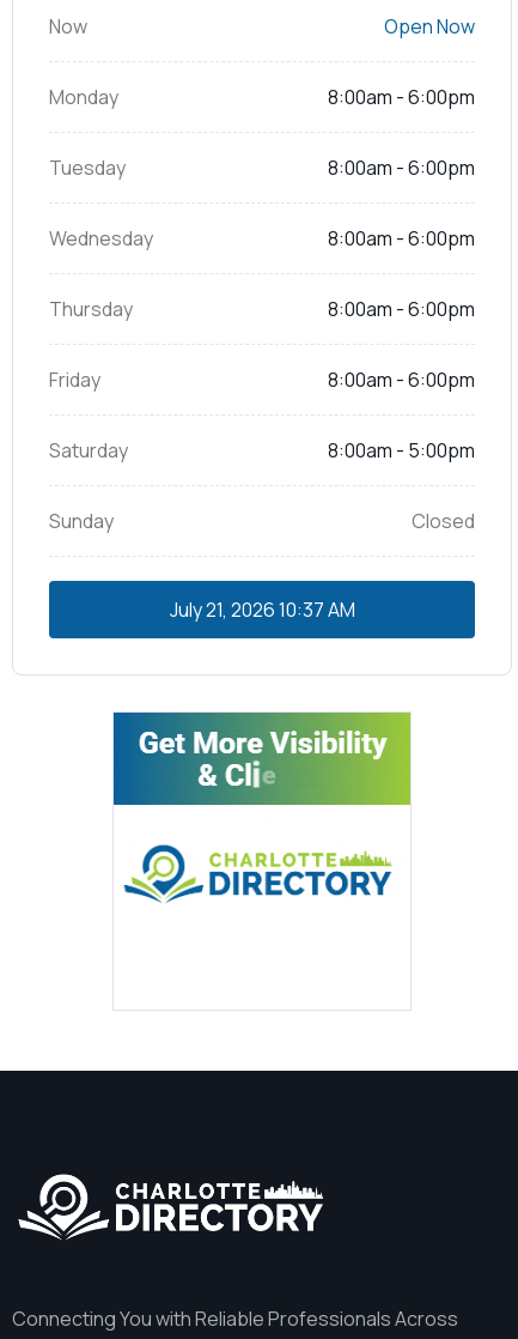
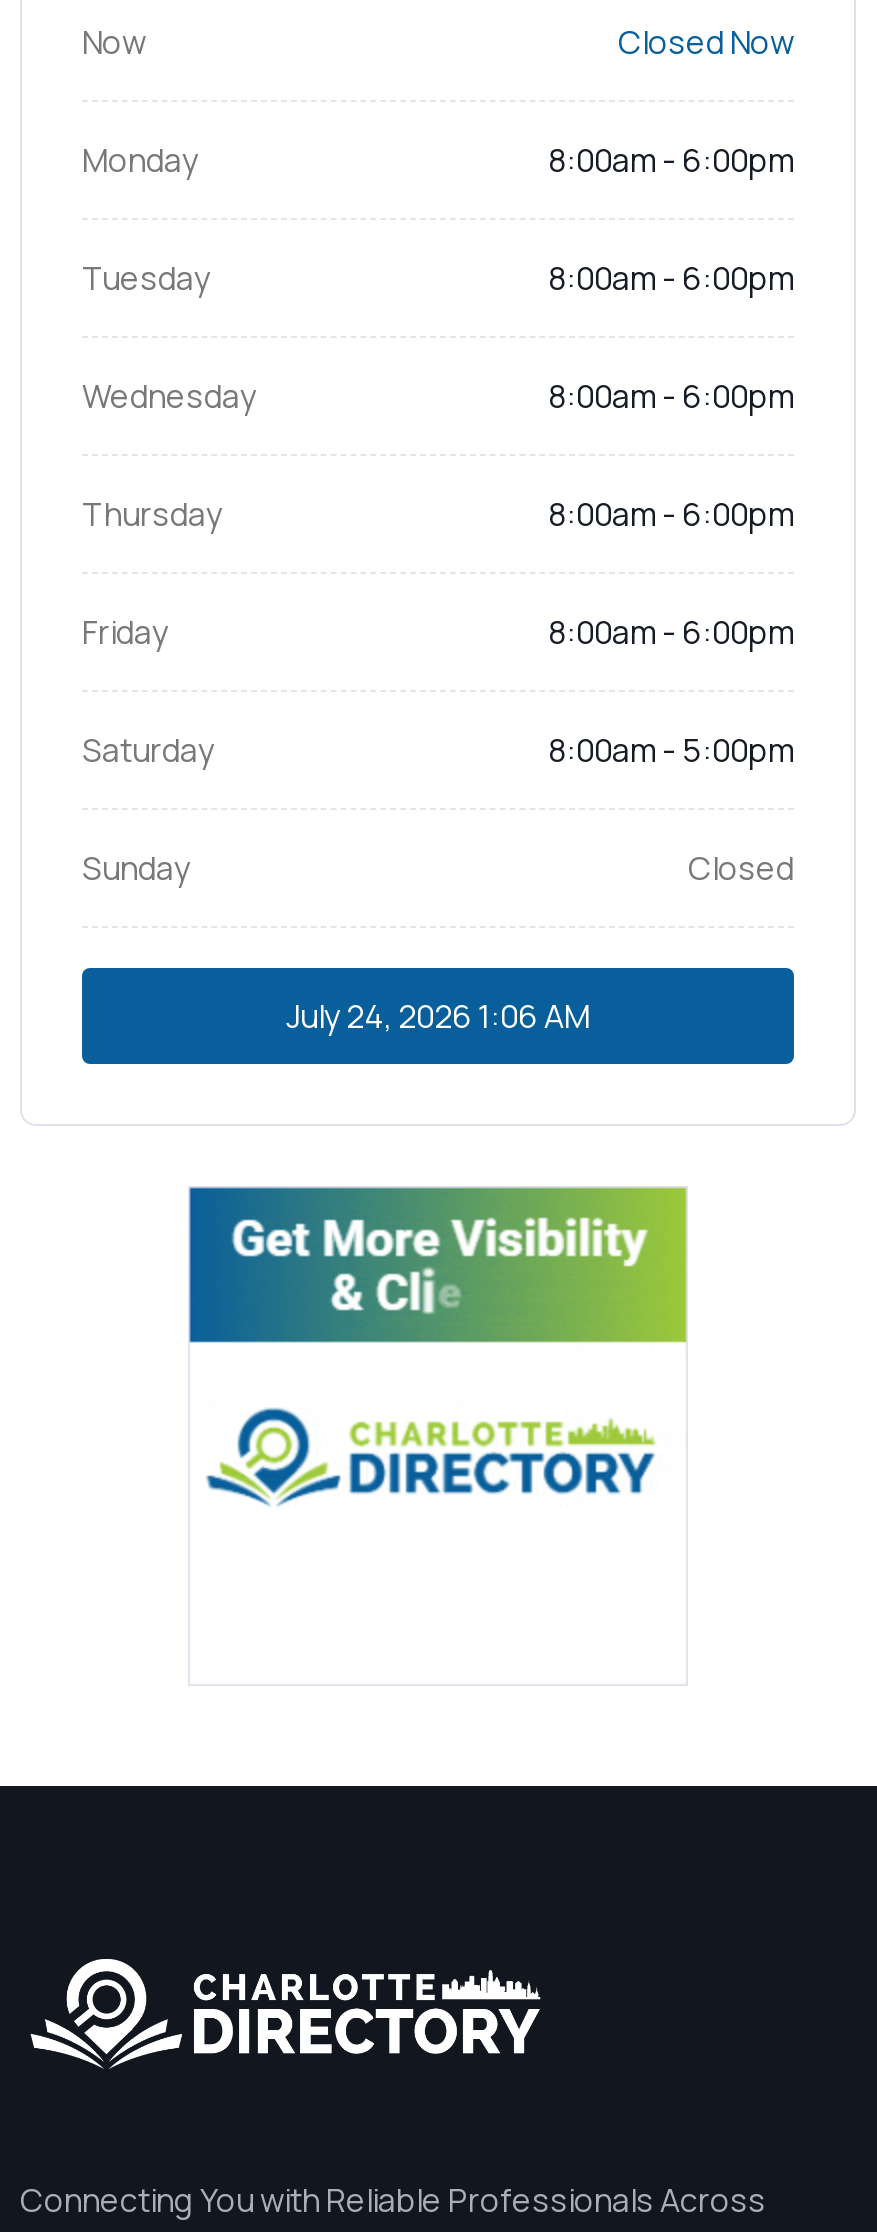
[384,14,475,40] Open Now -> [618,21,794,65] Closed Now
[169,597,355,623] July 21, 2026 10:37 AM -> [286,995,590,1039] July 24, 2026 1:06 AM

